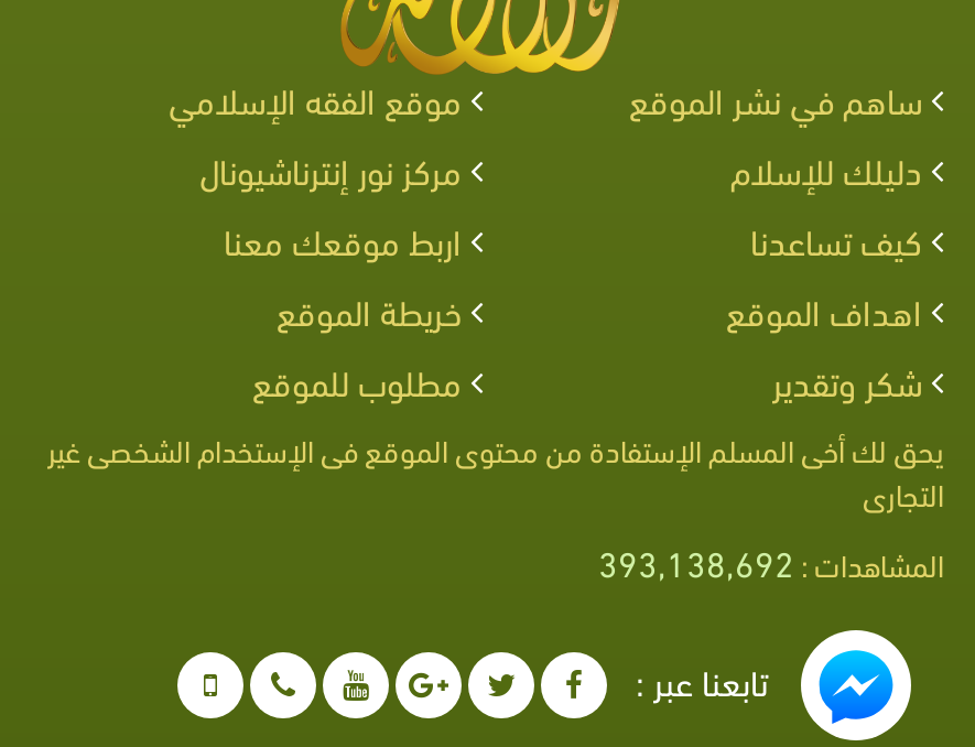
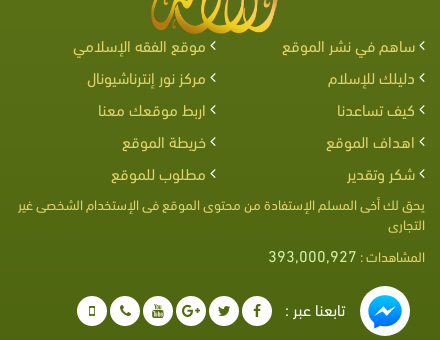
[598,535,944,586] المشاهدات : 393,138,692 -> [268,243,425,266] المشاهدات : 393,000,927

